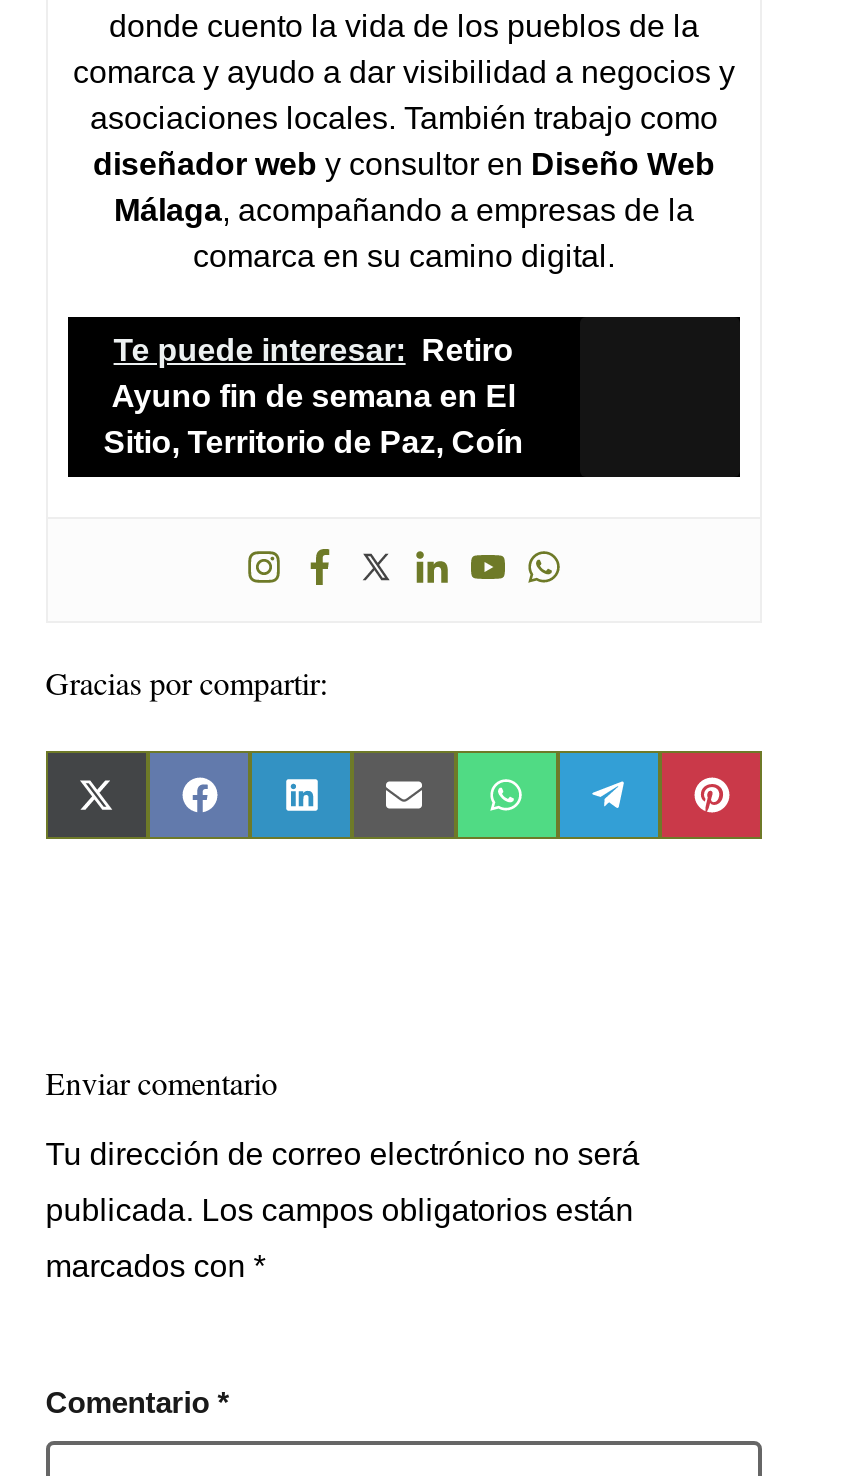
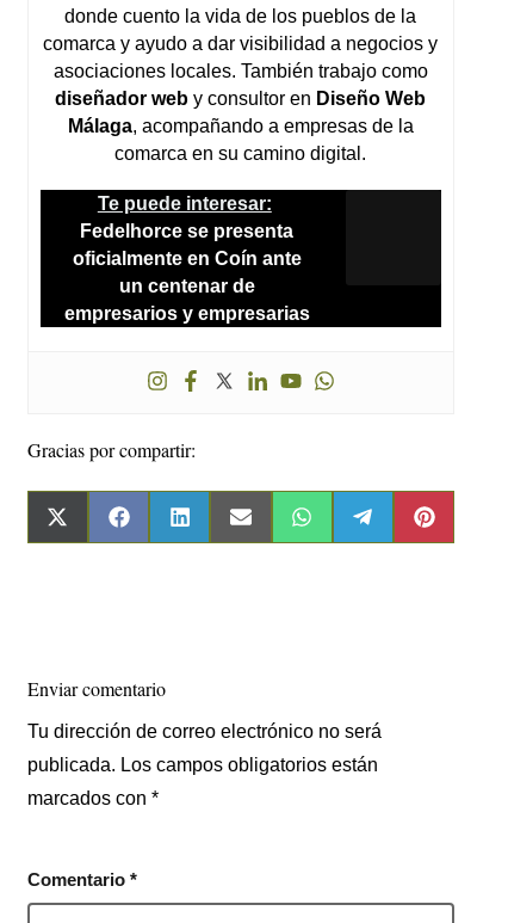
[104,333,524,459] Te puede interesar: Retiro | Ayuno fin de semana en El | Sitio, Territorio de Paz, Coín -> [64,194,310,324] Te puede interesar: | Fedelhorce se presenta | oficialmente en Coín ante | un centenar de | empresarios y empresarias

